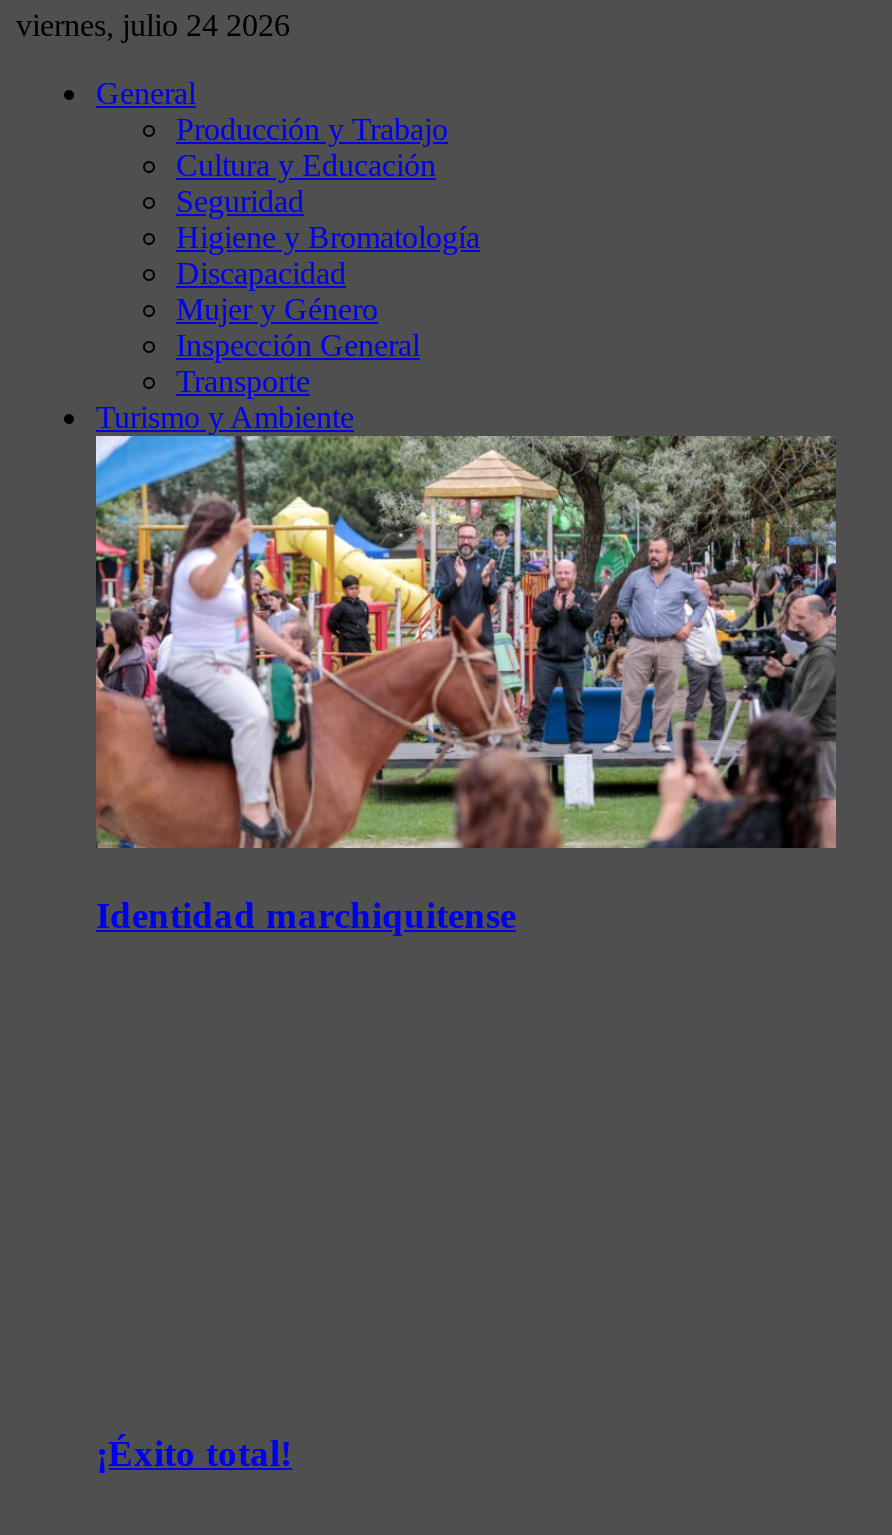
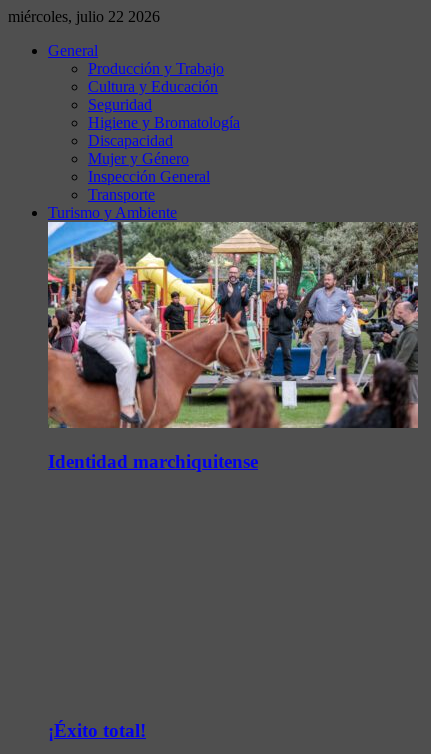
[16,8,290,42] viernes, julio 24 2026 -> [8,8,160,25] miércoles, julio 22 2026

